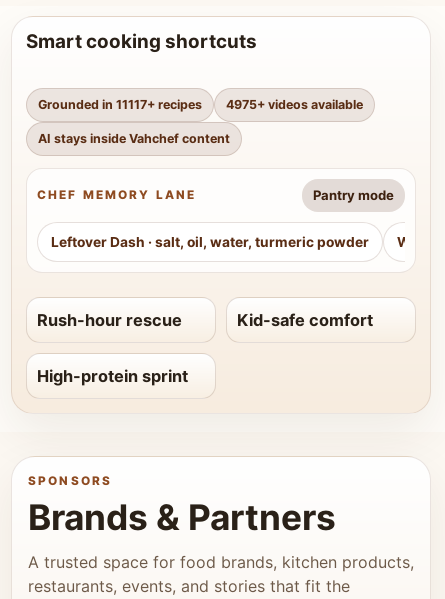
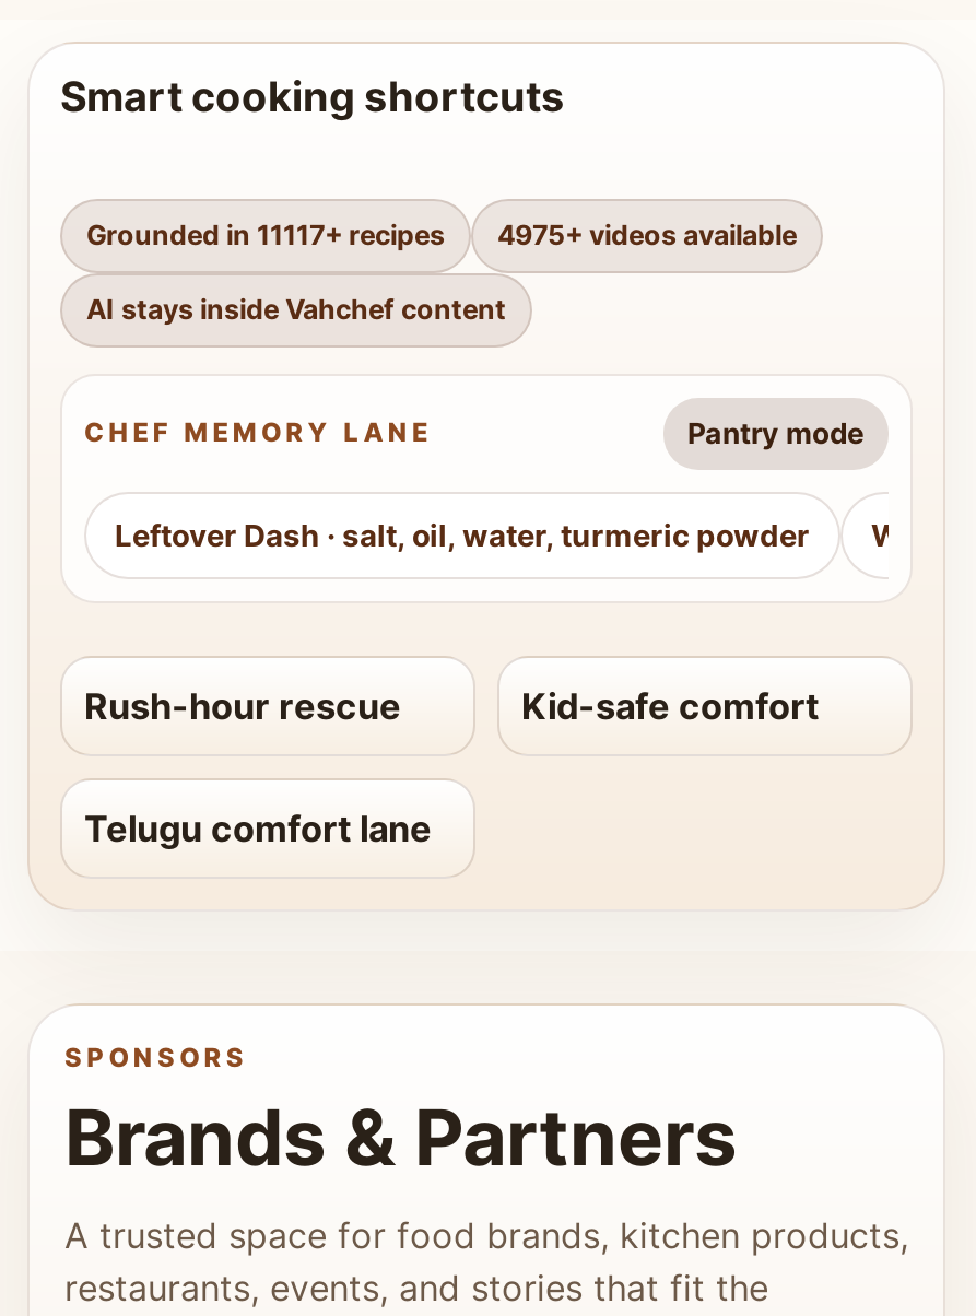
[37,366,188,386] High-protein sprint -> [84,807,432,851] Telugu comfort lane

